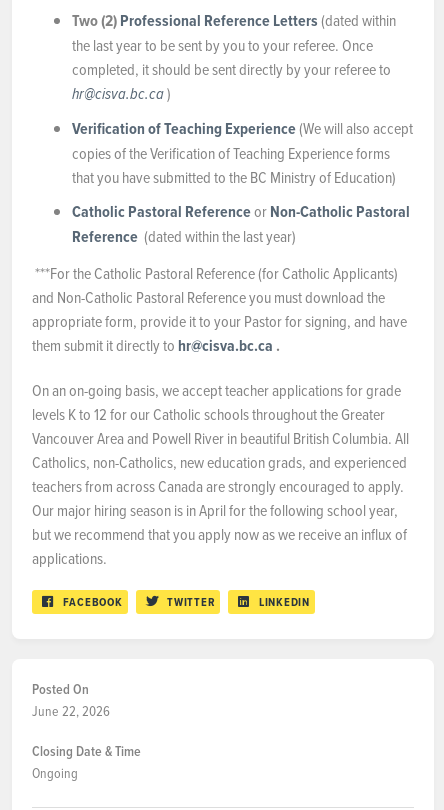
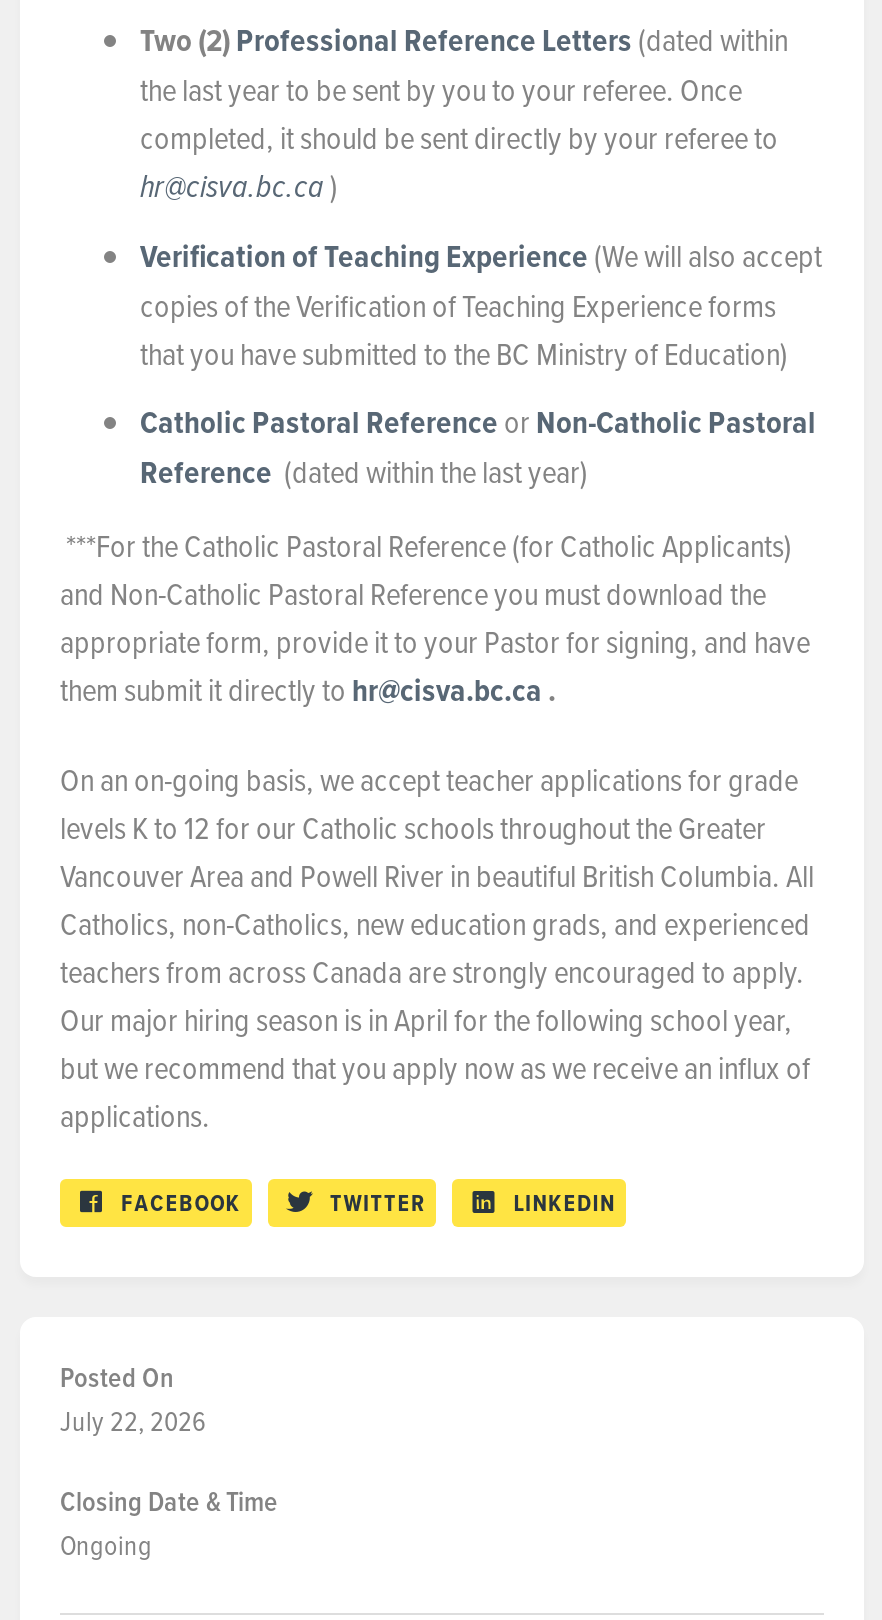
[32,701,110,720] June 22, 2026 -> [60,1401,206,1439] July 22, 2026

